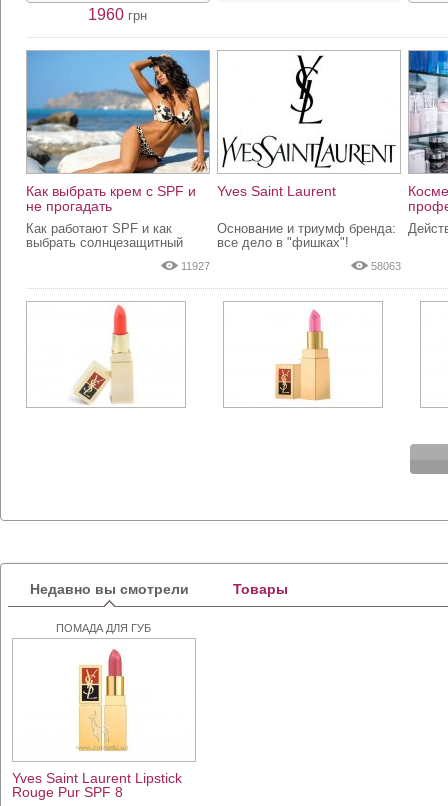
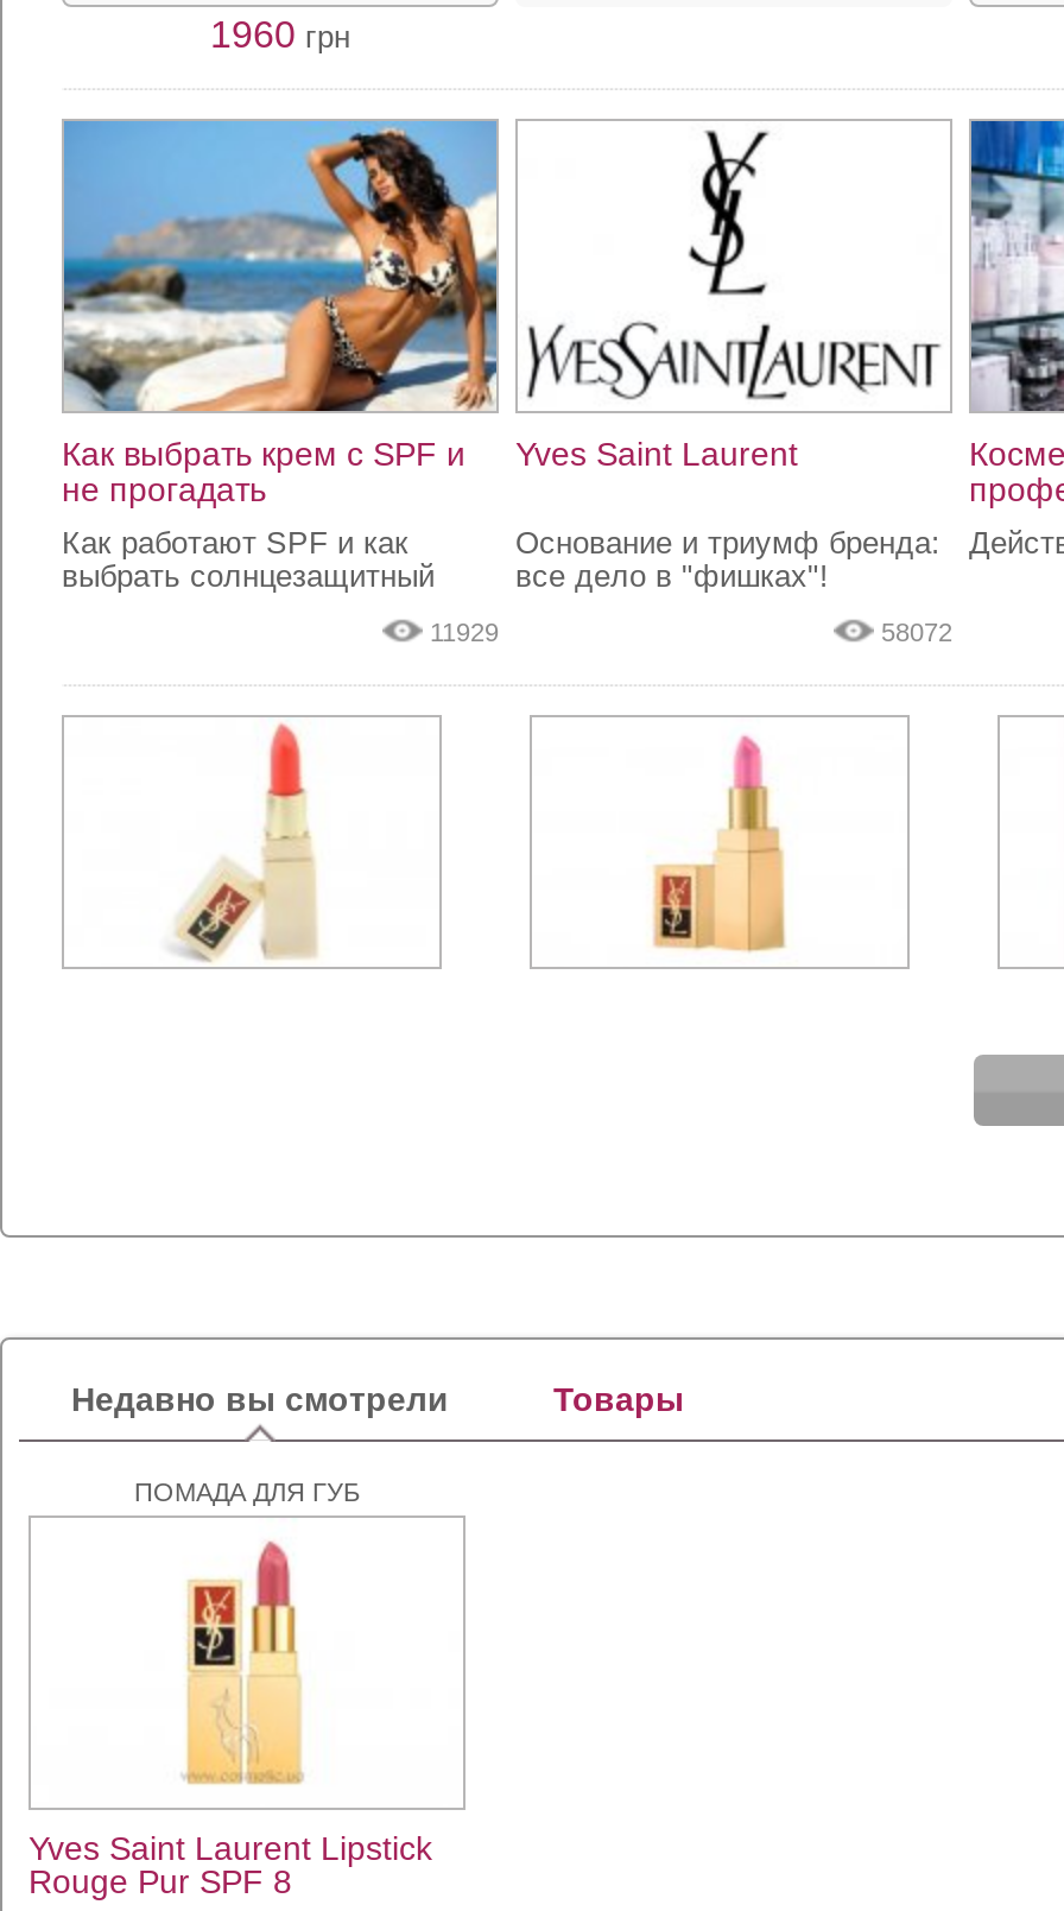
[181,260,210,272] 11927 -> [430,618,499,646] 11929
[371,260,401,272] 58063 -> [881,618,952,646] 58072

